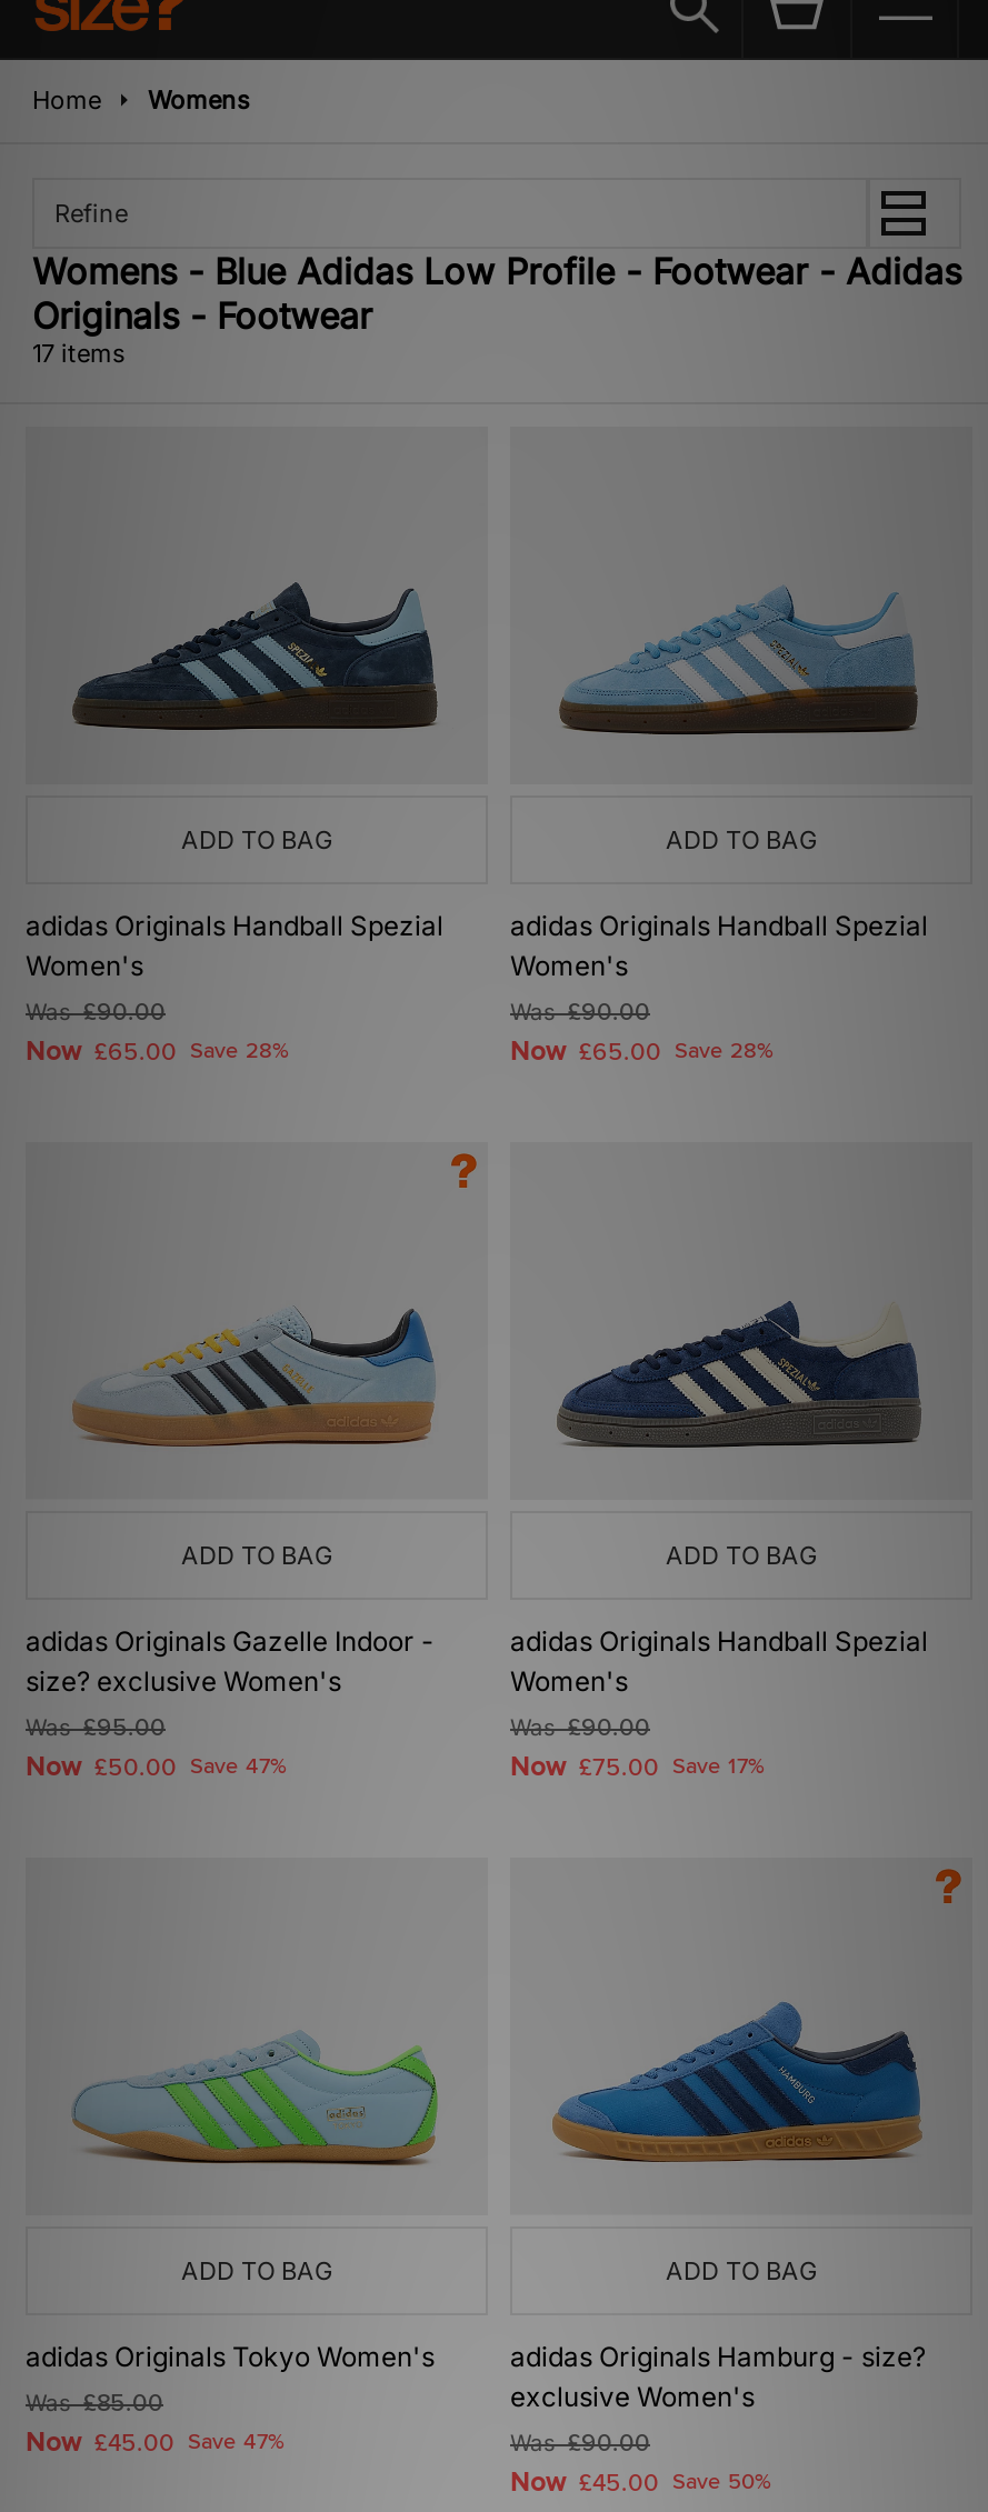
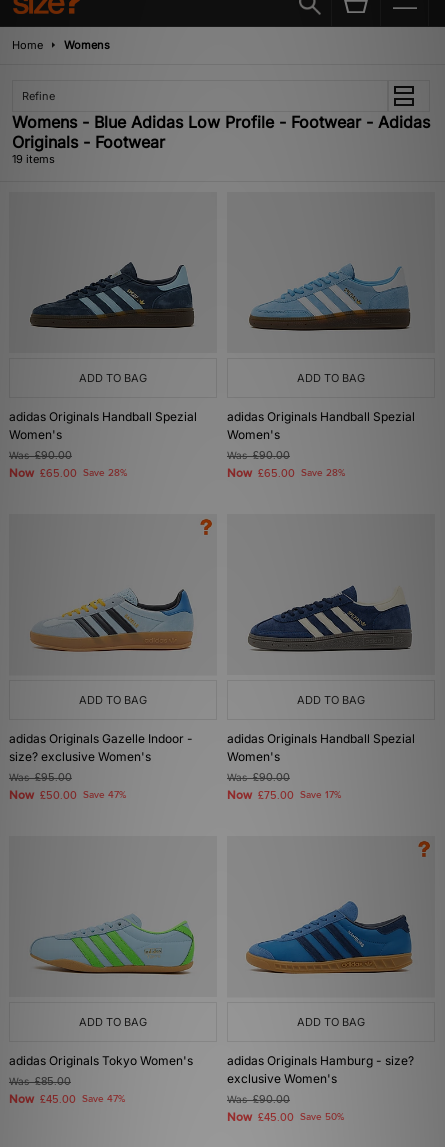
[32,338,126,369] 17 items -> [12,152,55,166] 19 items

